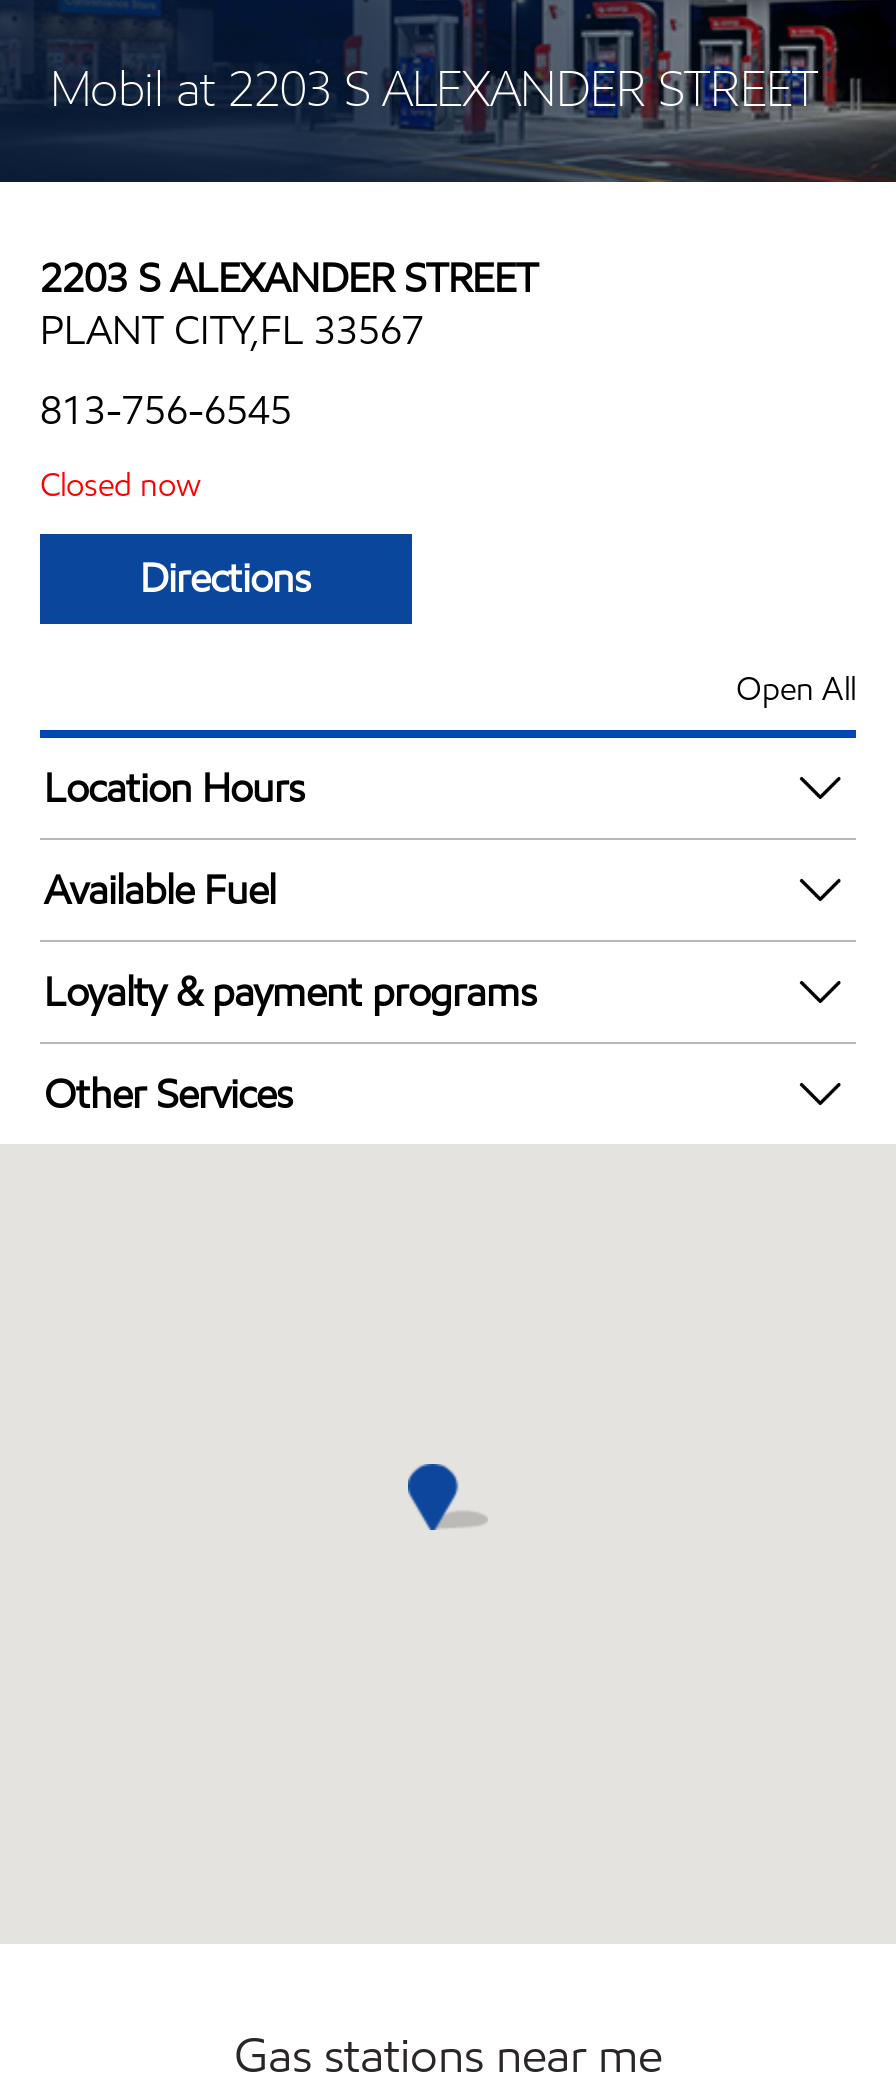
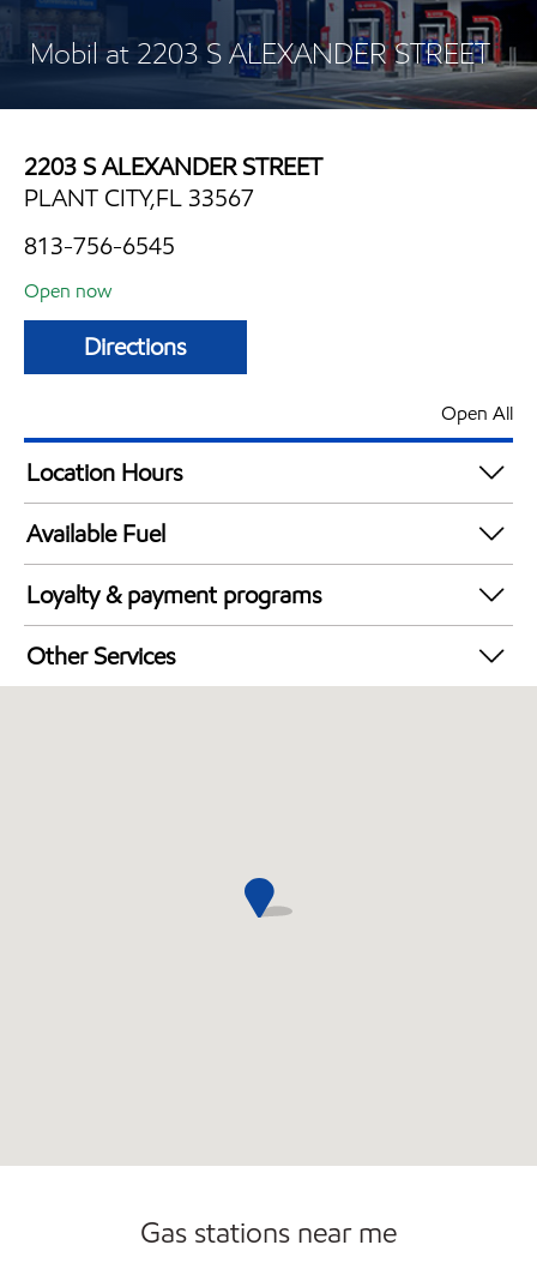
[40,463,202,505] Closed now -> [24,278,113,303] Open now

